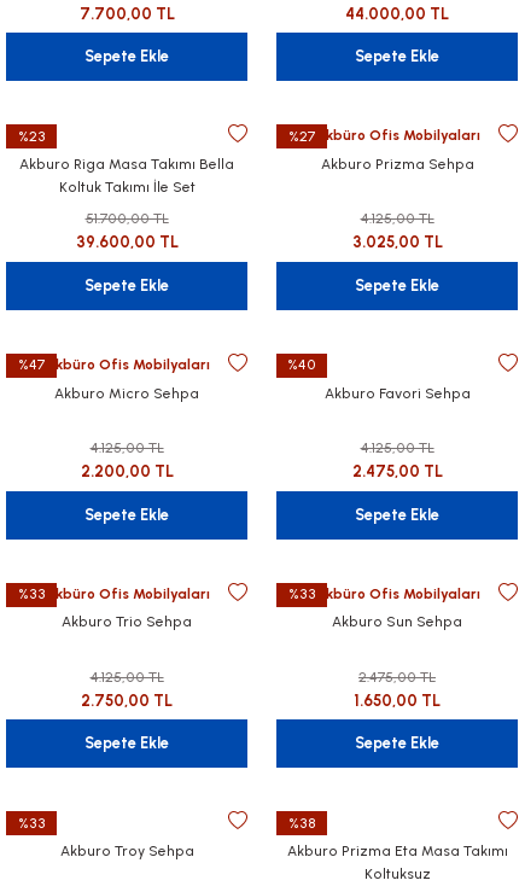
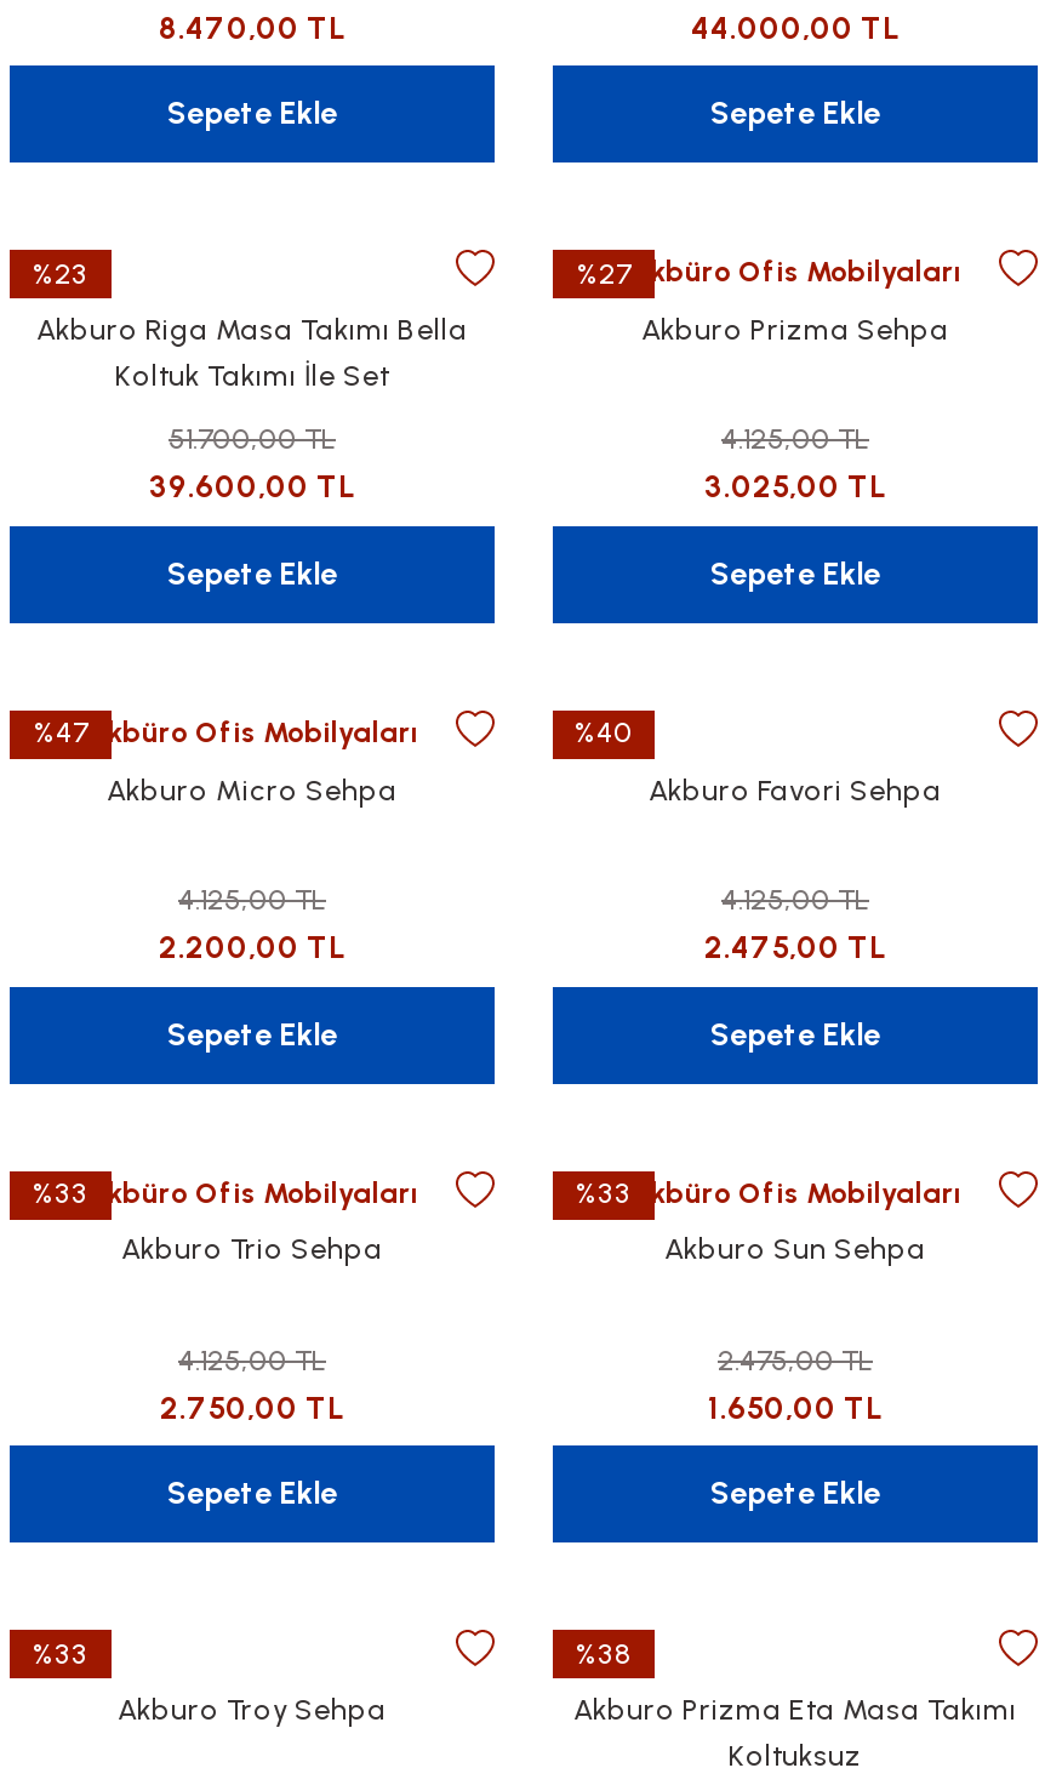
[79,4,174,22] 7.700,00 TL -> [159,9,346,45] 8.470,00 TL

